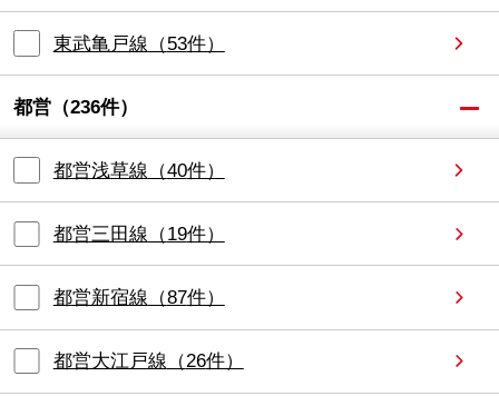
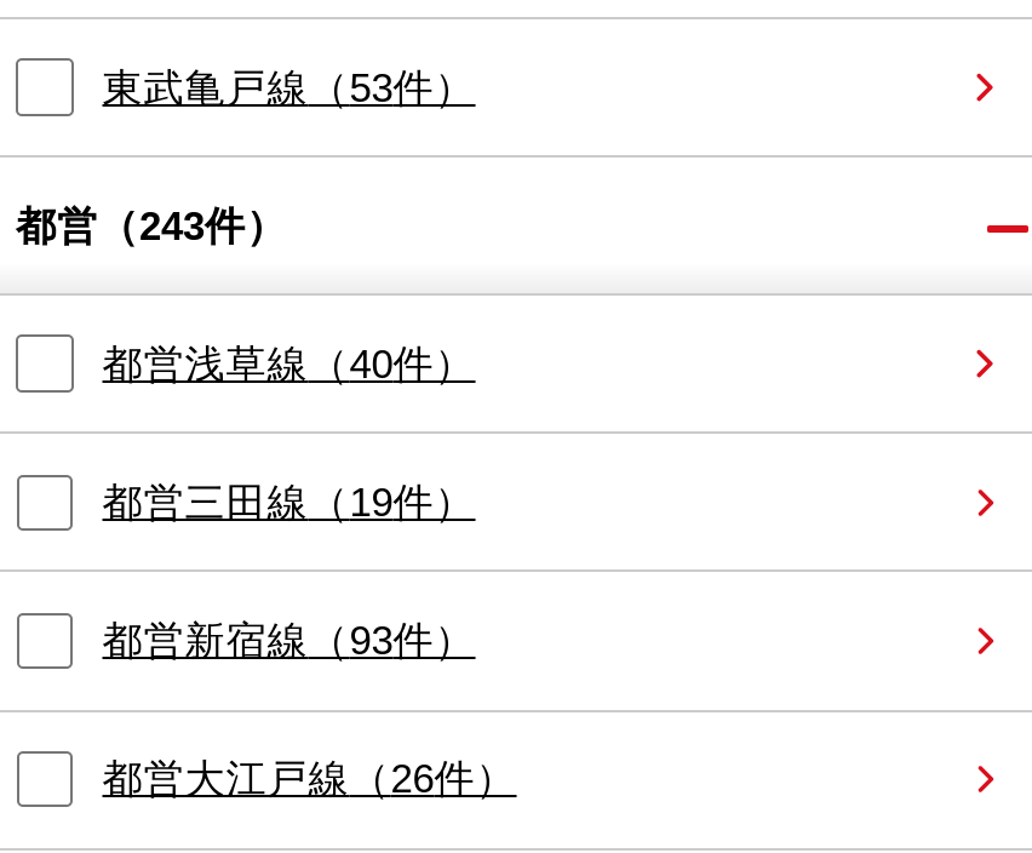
[13,97,138,118] 都営（236件） -> [16,203,287,249] 都営（243件）
[53,287,225,308] 都営新宿線（87件） -> [102,618,476,664] 都営新宿線（93件）

